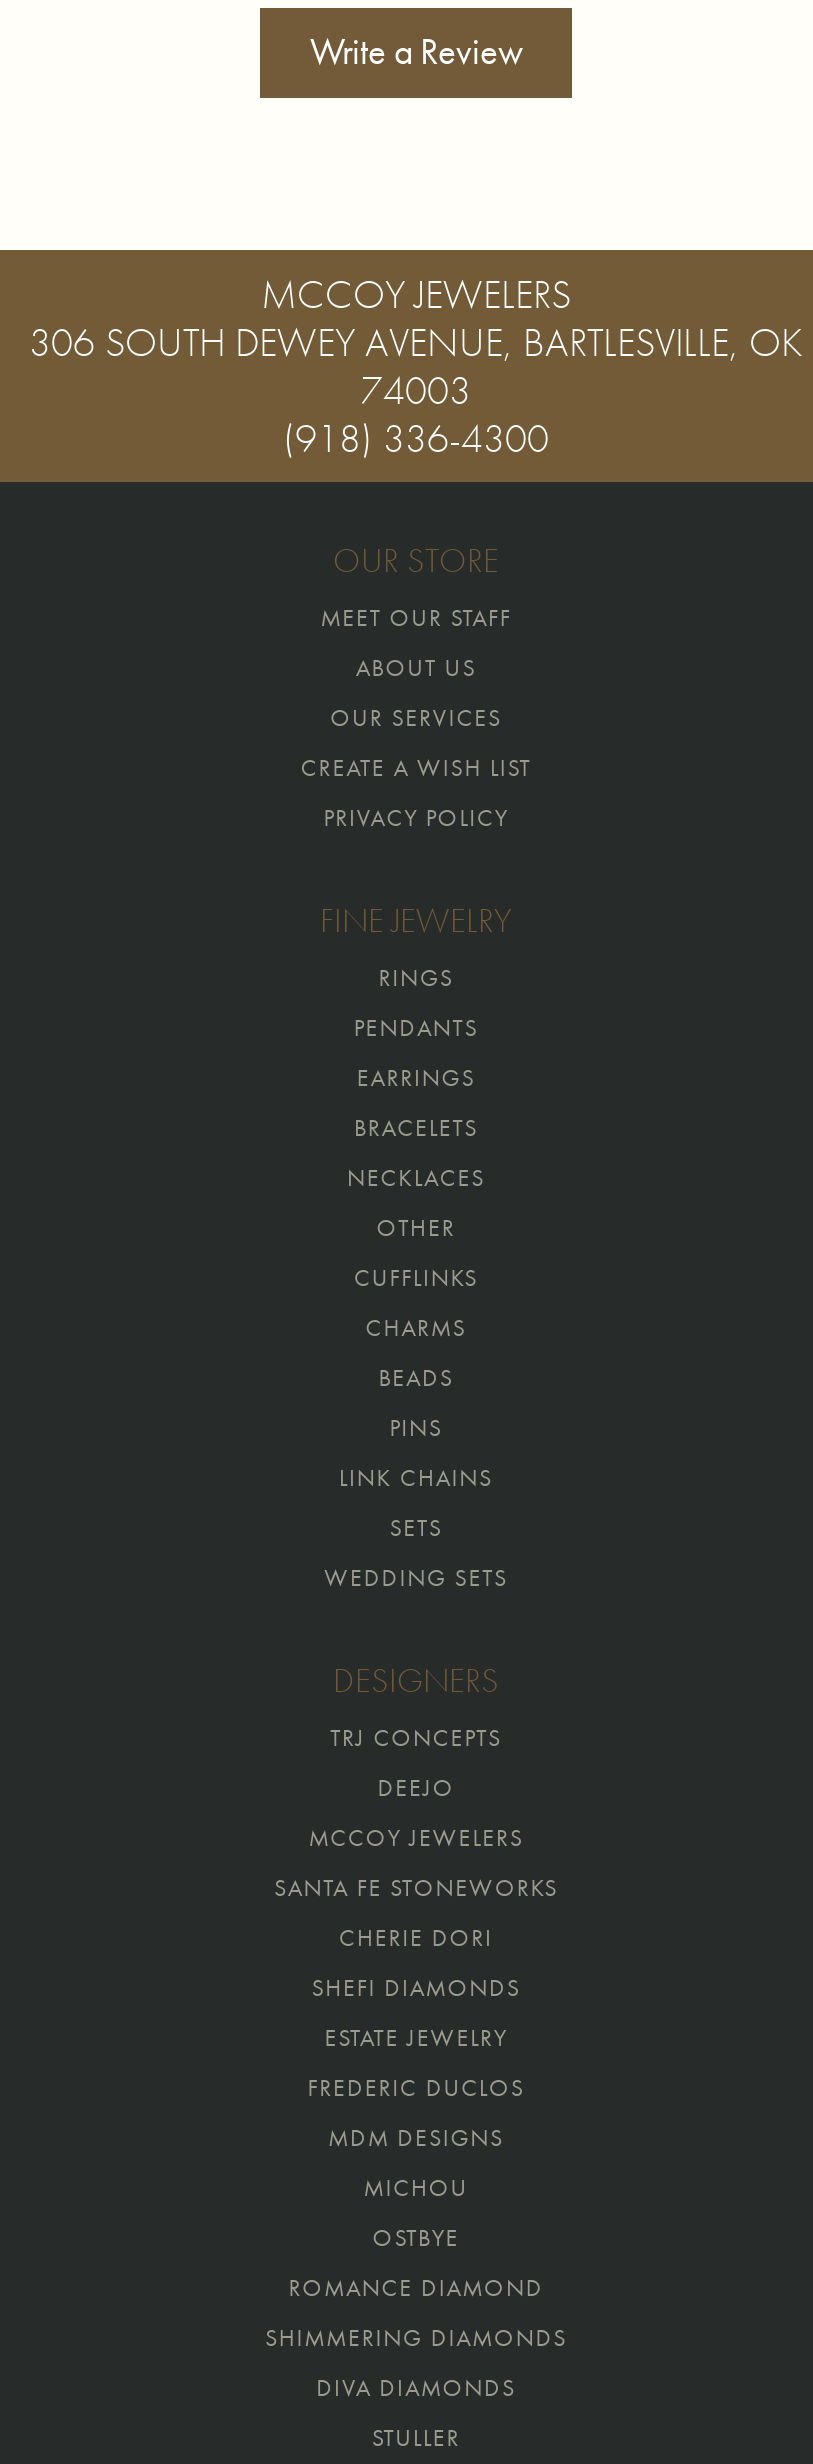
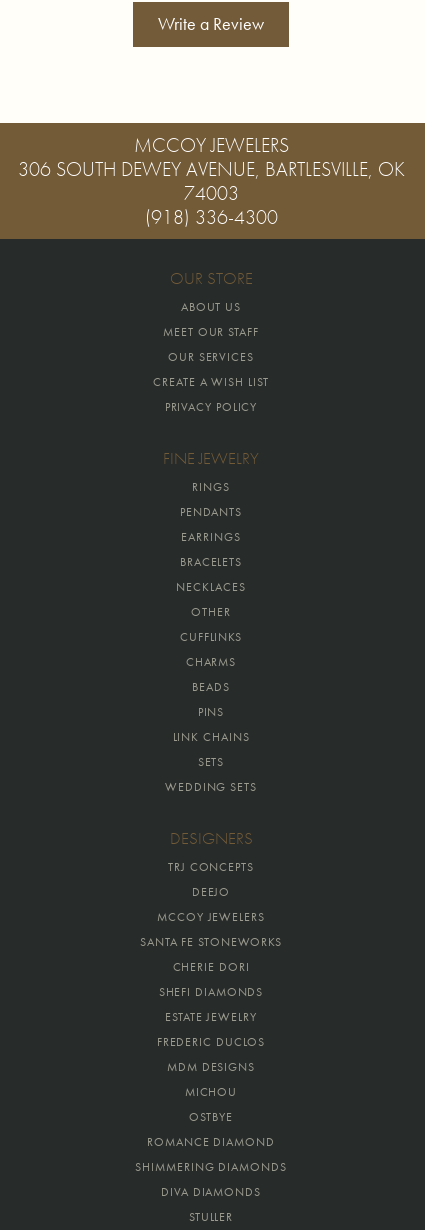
moved [320,602,512,634] -> [163,324,259,340]: MEET OUR STAFF
moved [356,652,476,684] -> [181,299,241,315]: ABOUT US

